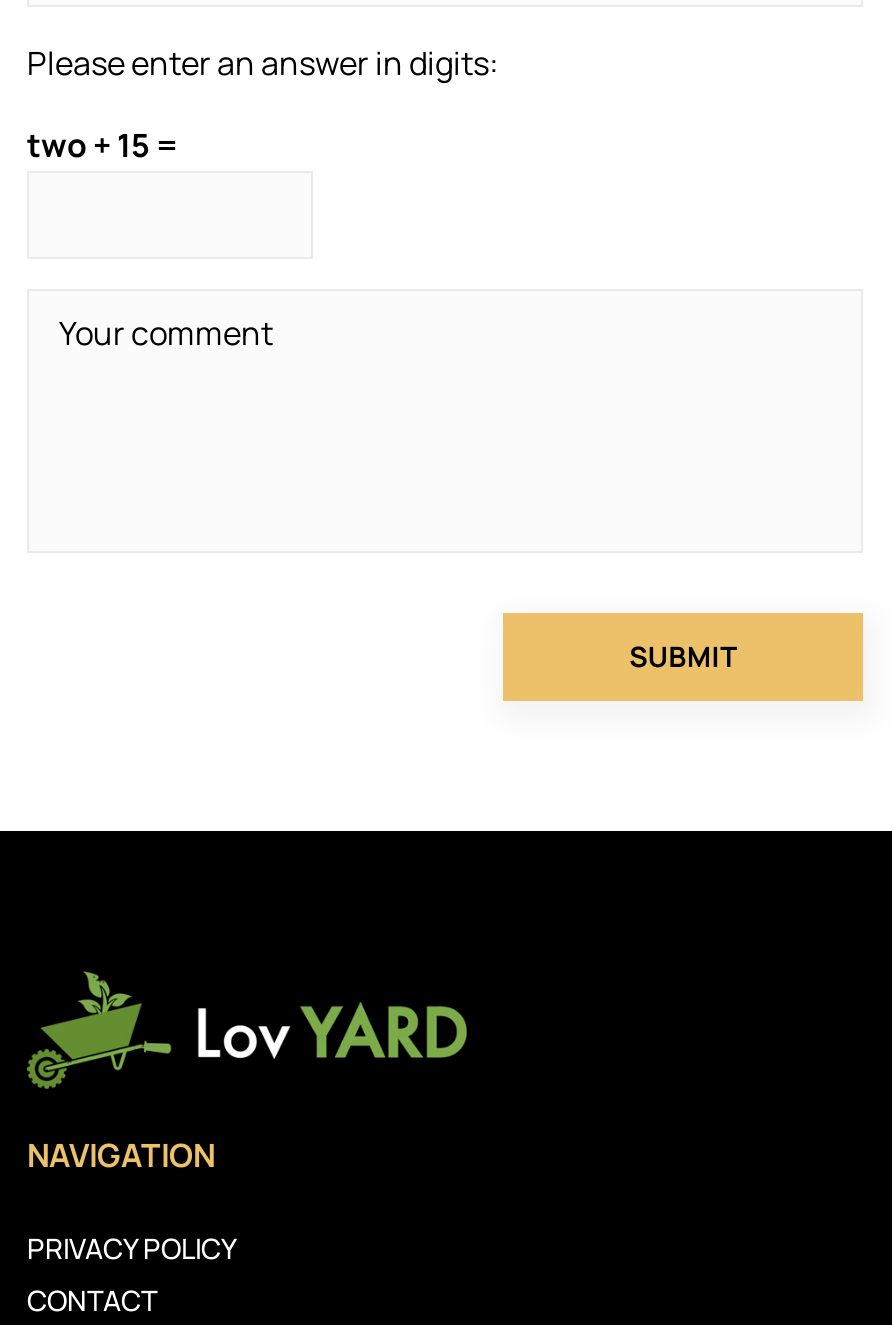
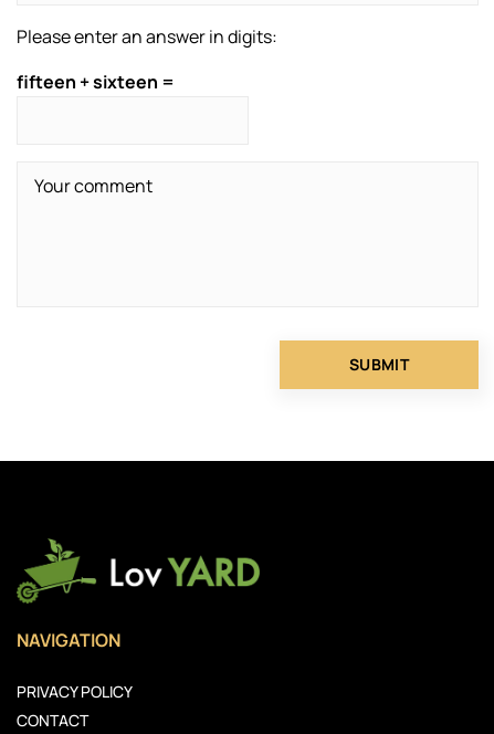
[27,123,179,167] two + 15 = -> [17,70,175,94] fifteen + sixteen =

